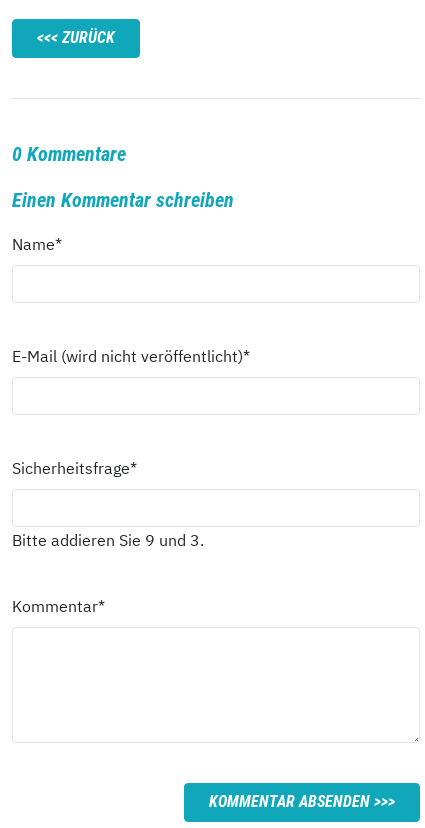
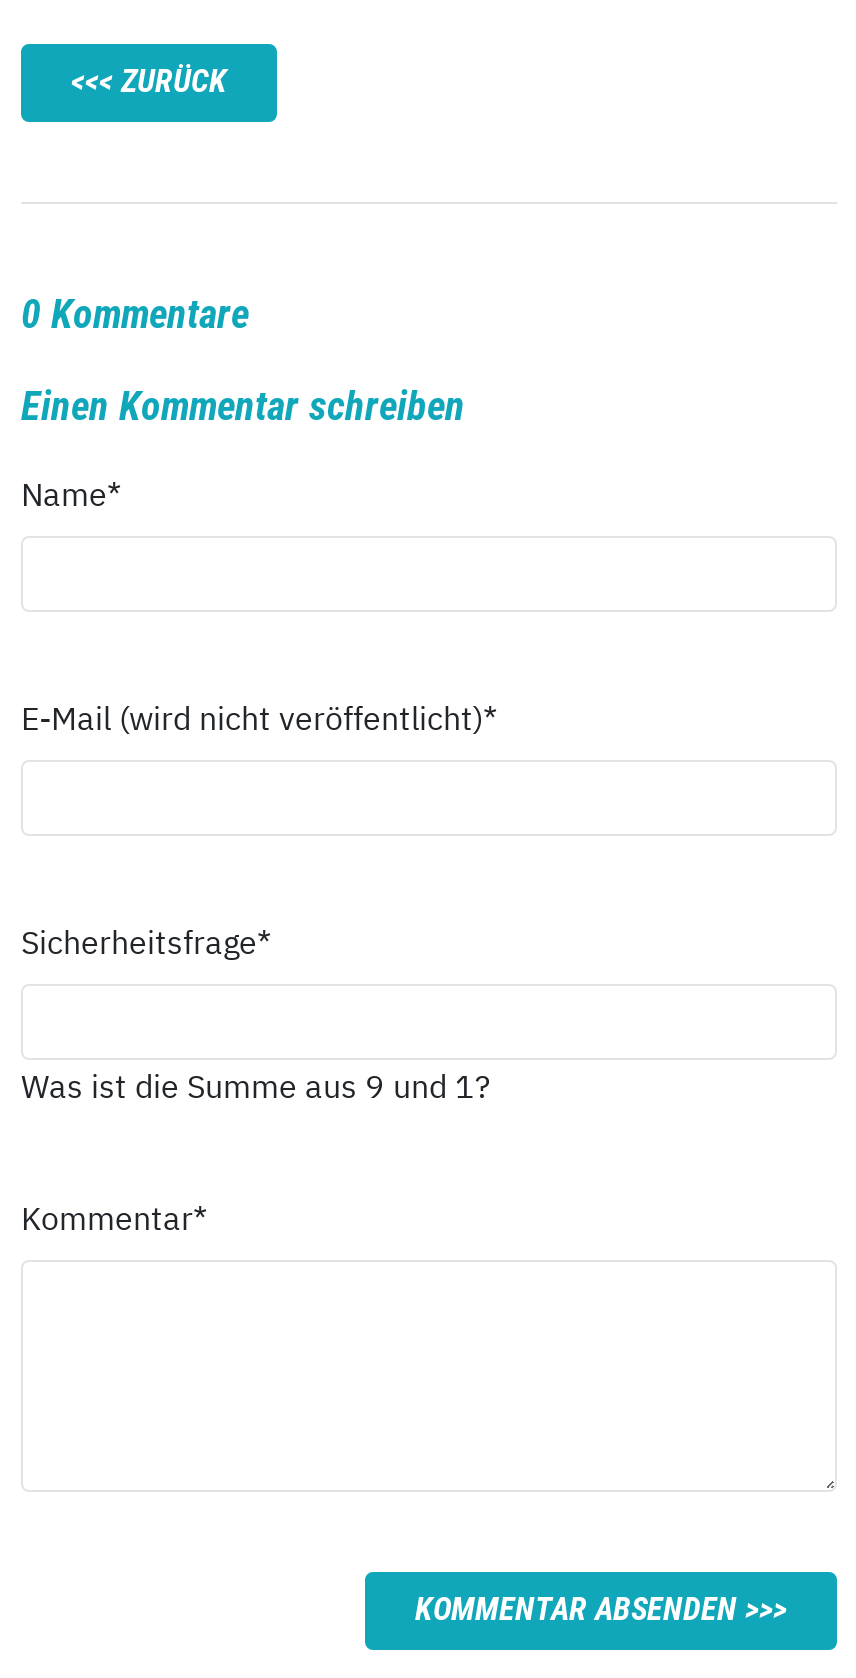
[12,530,204,550] Bitte addieren Sie 9 und 3. -> [21,1066,491,1106] Was ist die Summe aus 9 und 1?

